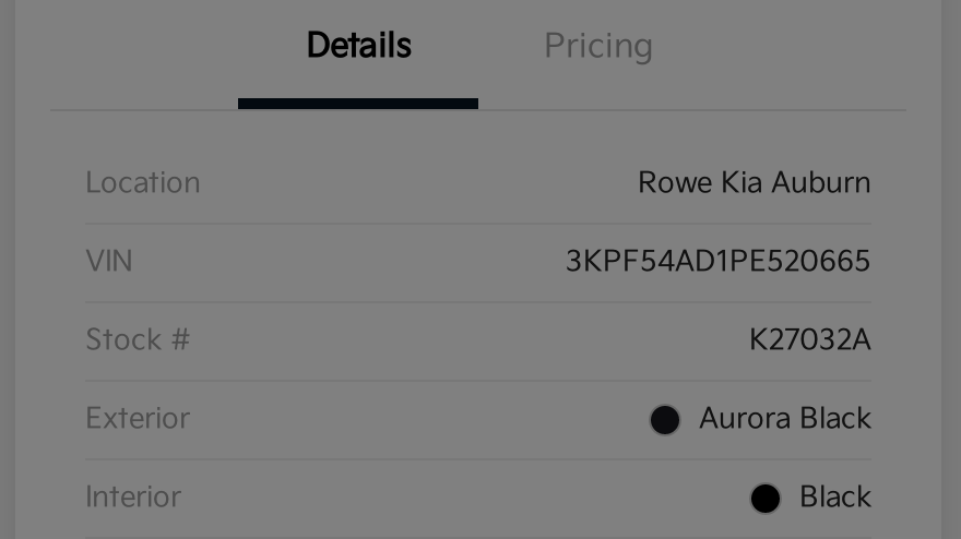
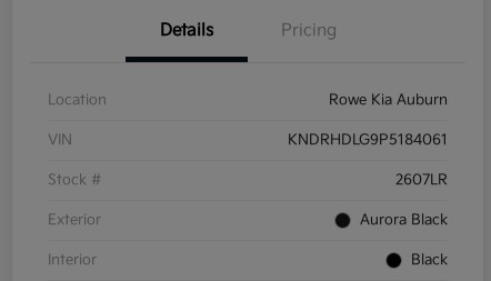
[566,245,871,280] 3KPF54AD1PE520665 -> [288,131,448,149] KNDRHDLG9P5184061
[749,323,871,358] K27032A -> [395,171,448,189] 2607LR

